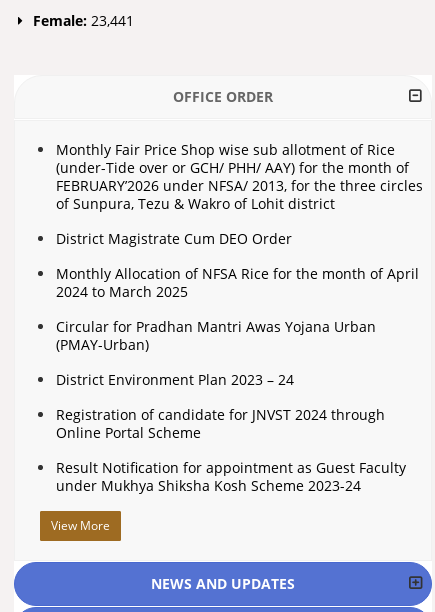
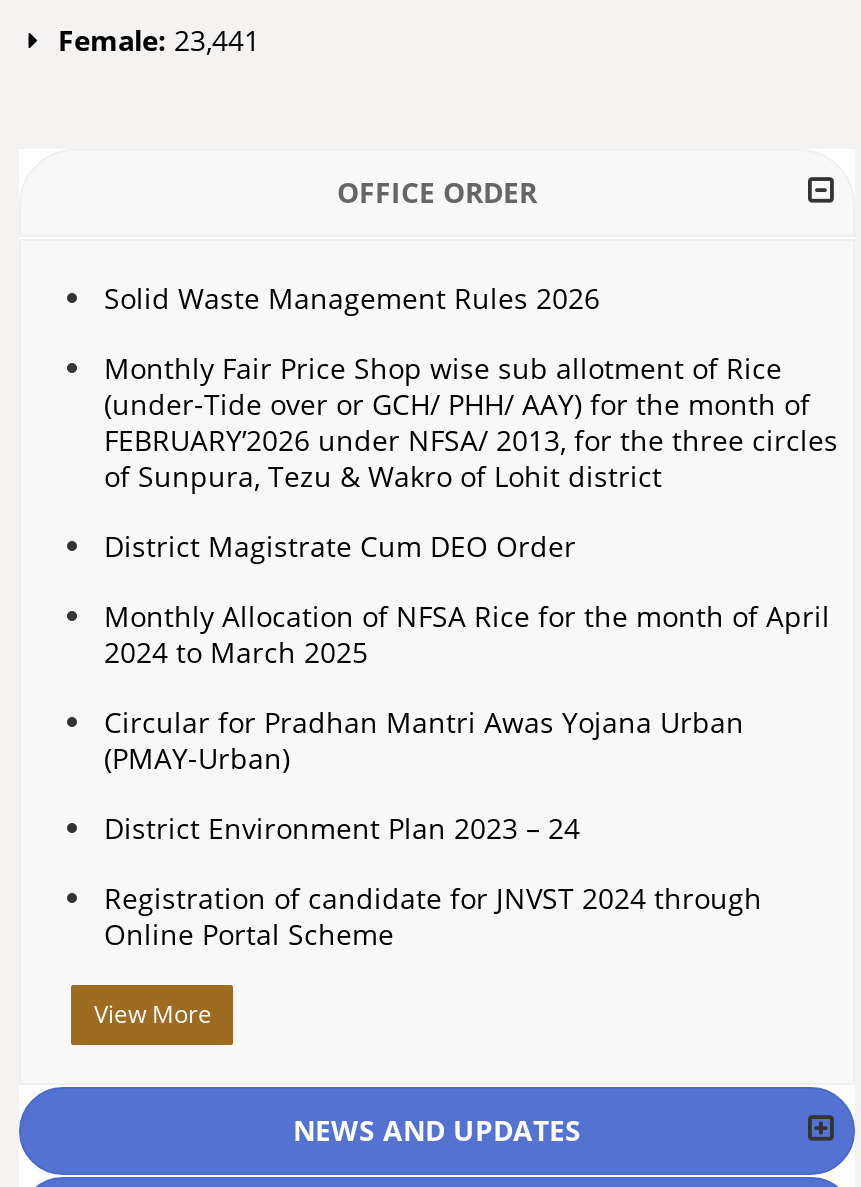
none -> [104,279,600,317] Solid Waste Management Rules 2026
moved [56,140,423,442] -> [104,349,838,953]: Monthly Fair Price Shop wise sub allotment of Rice | (under-Tide over or GCH/ PHH/ AAY) for the month of | FEBRUARY’2026 under NFSA/ 2013, for the three circles | ... | Registration of candidate for JNVST 2024 through | Online Portal Scheme
[56,458,406,495] Result Notification for appointment as Guest Faculty | under Mukhya Shiksha Kosh Scheme 2023-24 -> none

